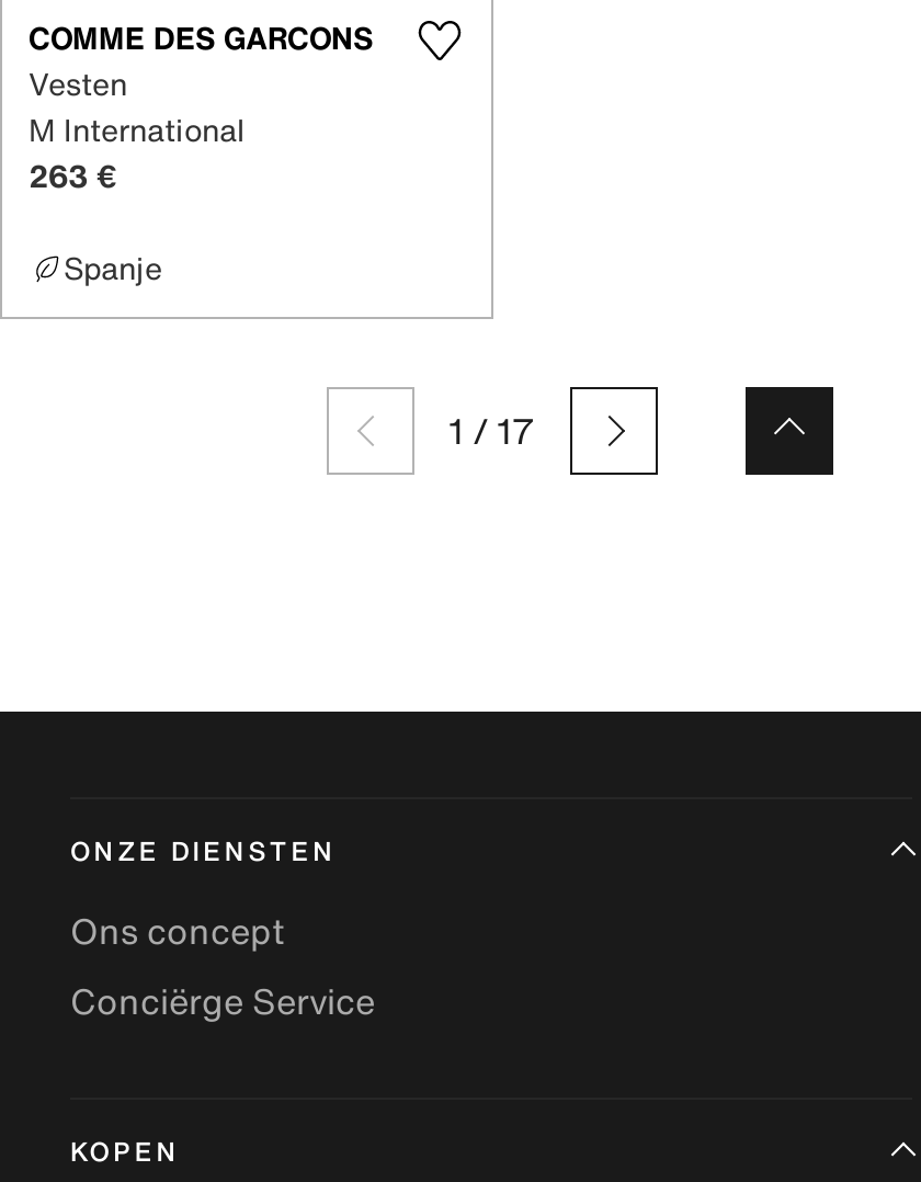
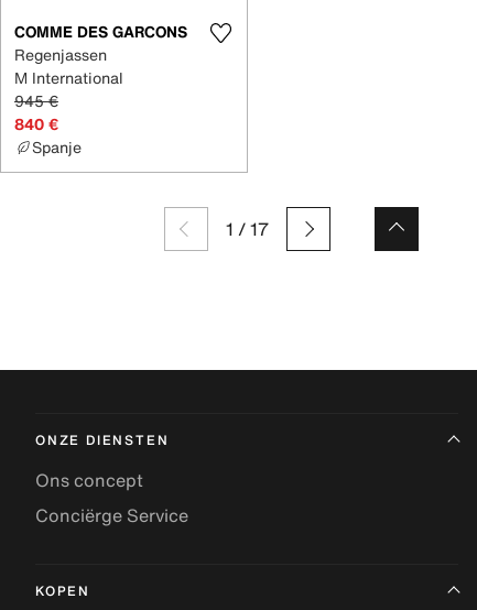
[29,60,127,106] Vesten -> [14,43,107,66] Regenjassen
[29,152,116,198] 263 € -> [14,89,58,135] 945 € | 840 €

